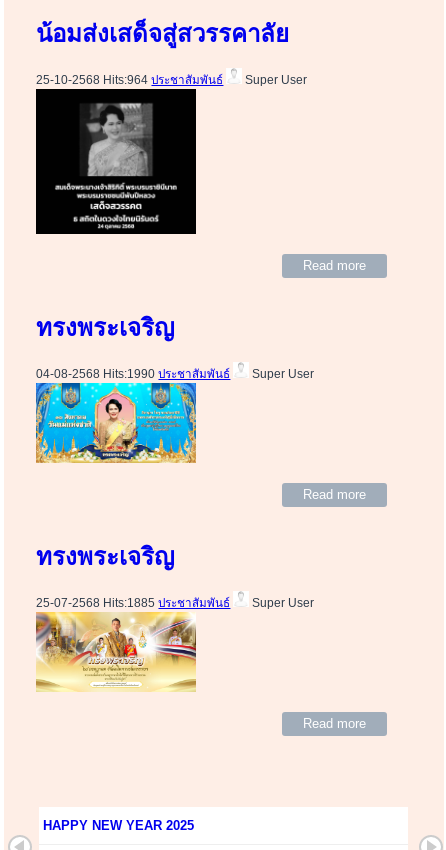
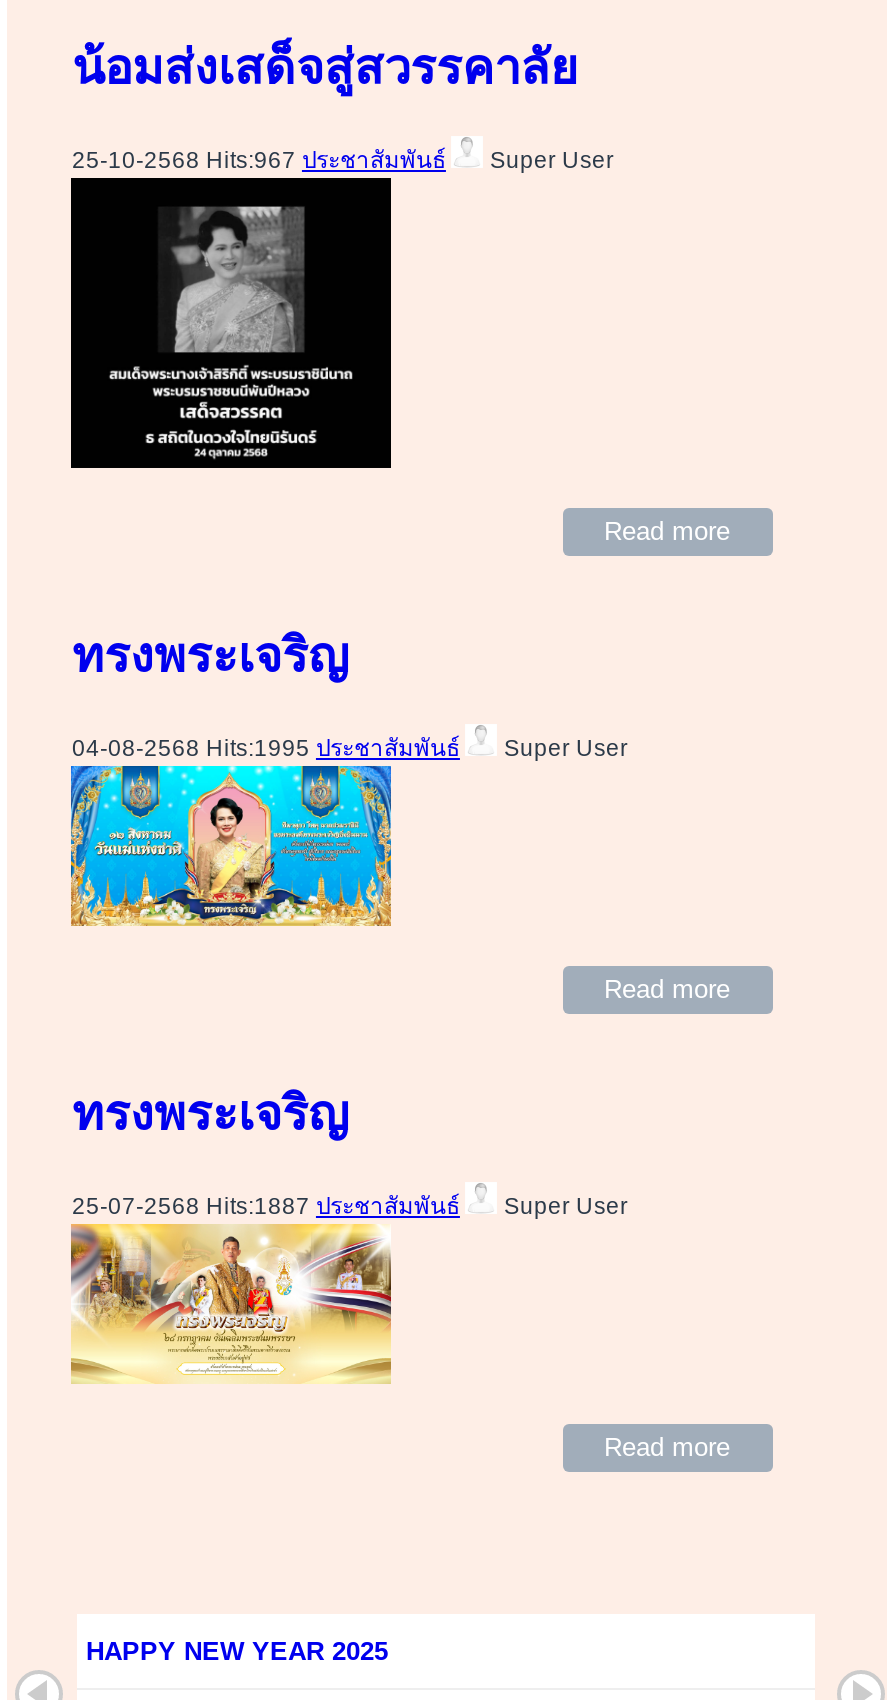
[36,72,223,85] 25-10-2568 Hits:964ประชาสัมพันธ์ -> [72,145,446,171] 25-10-2568 Hits:967ประชาสัมพันธ์
[36,367,230,380] 04-08-2568 Hits:1990ประชาสัมพันธ์ -> [72,734,460,760] 04-08-2568 Hits:1995ประชาสัมพันธ์
[36,596,230,609] 25-07-2568 Hits:1885ประชาสัมพันธ์ -> [72,1192,460,1218] 25-07-2568 Hits:1887ประชาสัมพันธ์

